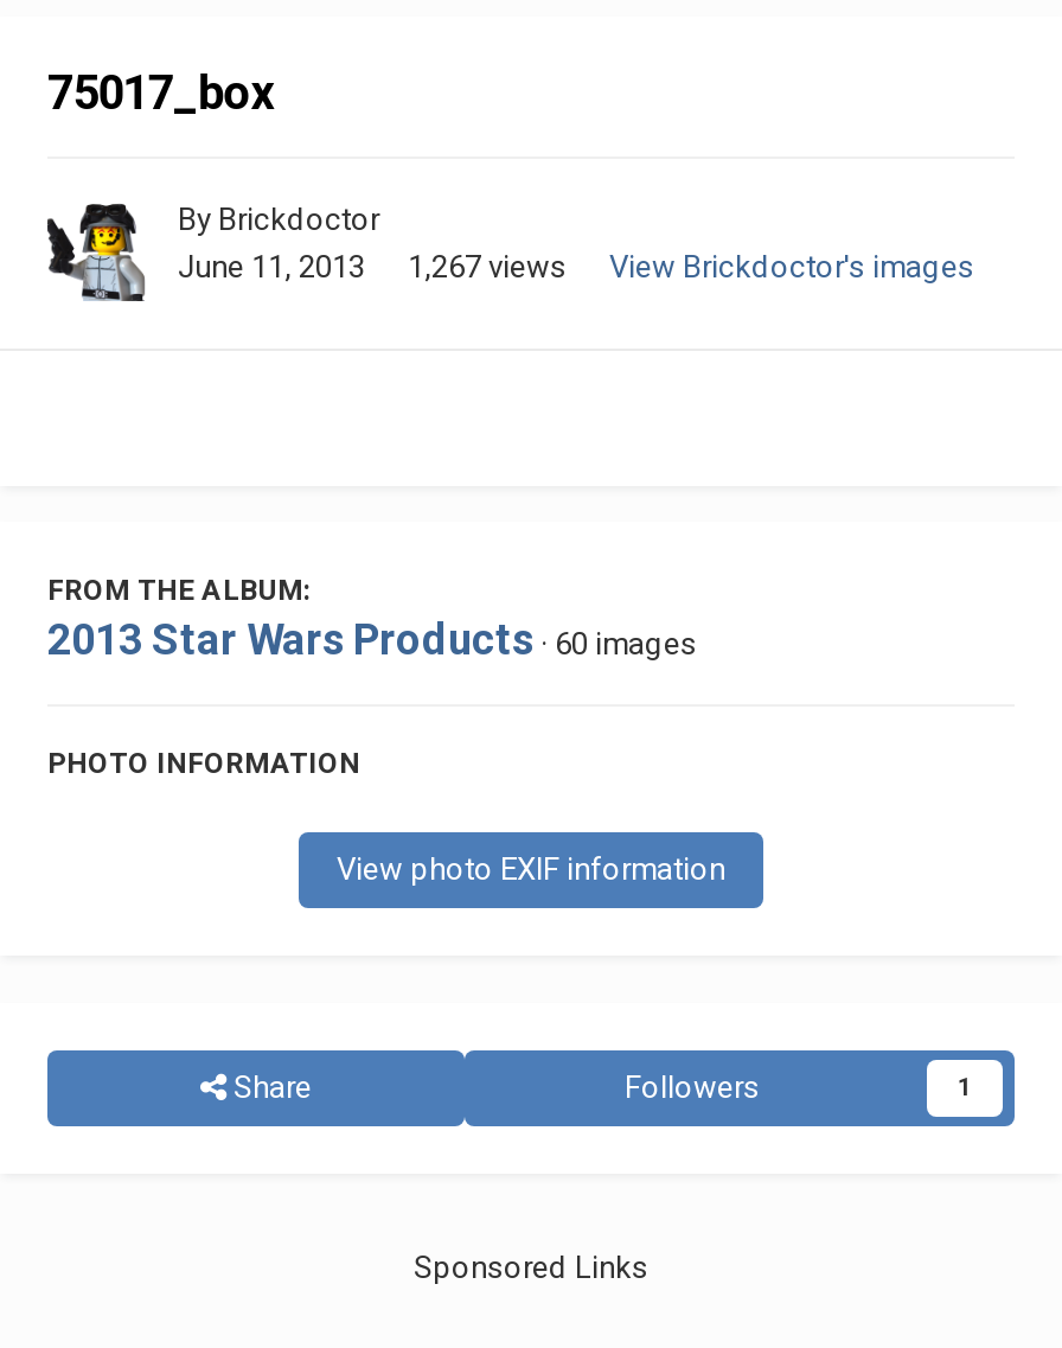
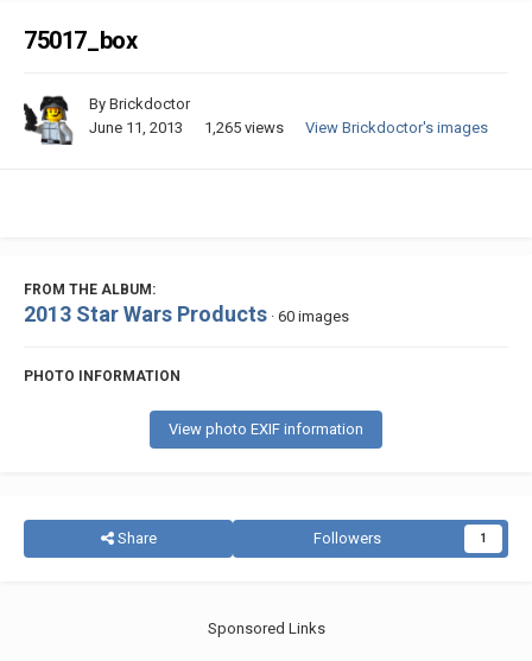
[178,248,974,284] June 11, 2013 1,267 views View Brickdoctor's images -> [89,118,488,136] June 11, 2013 1,265 views View Brickdoctor's images

